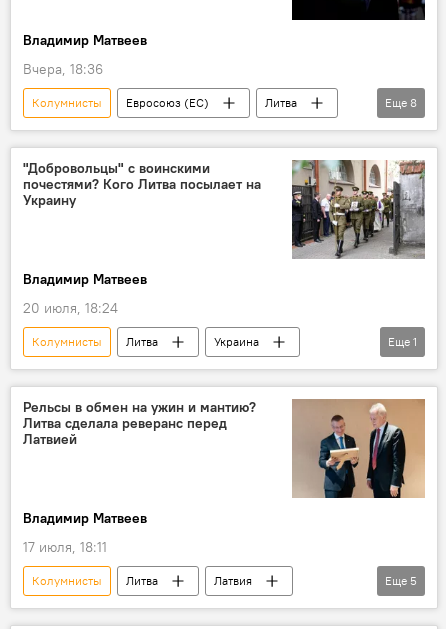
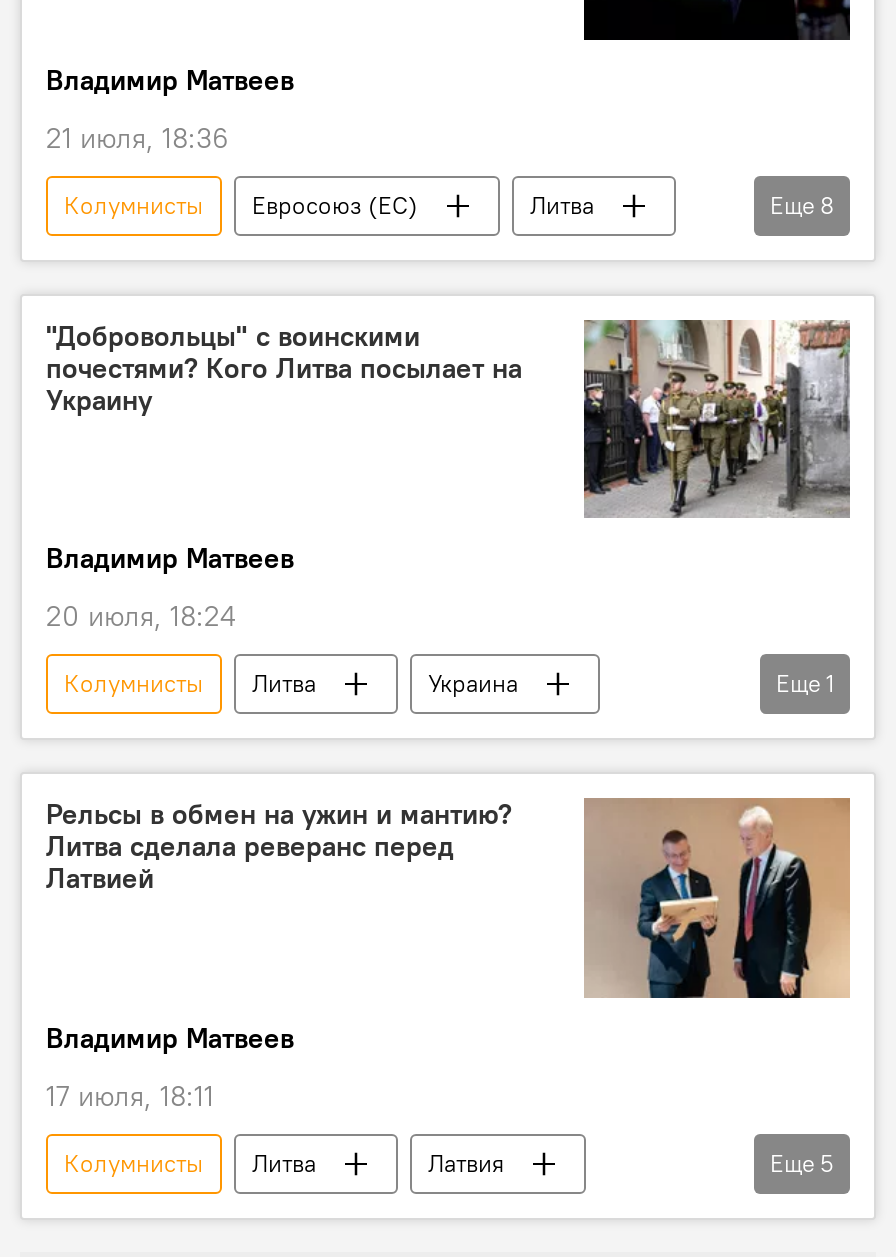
[23,60,103,78] Вчера, 18:36 -> [46,120,228,156] 21 июля, 18:36

